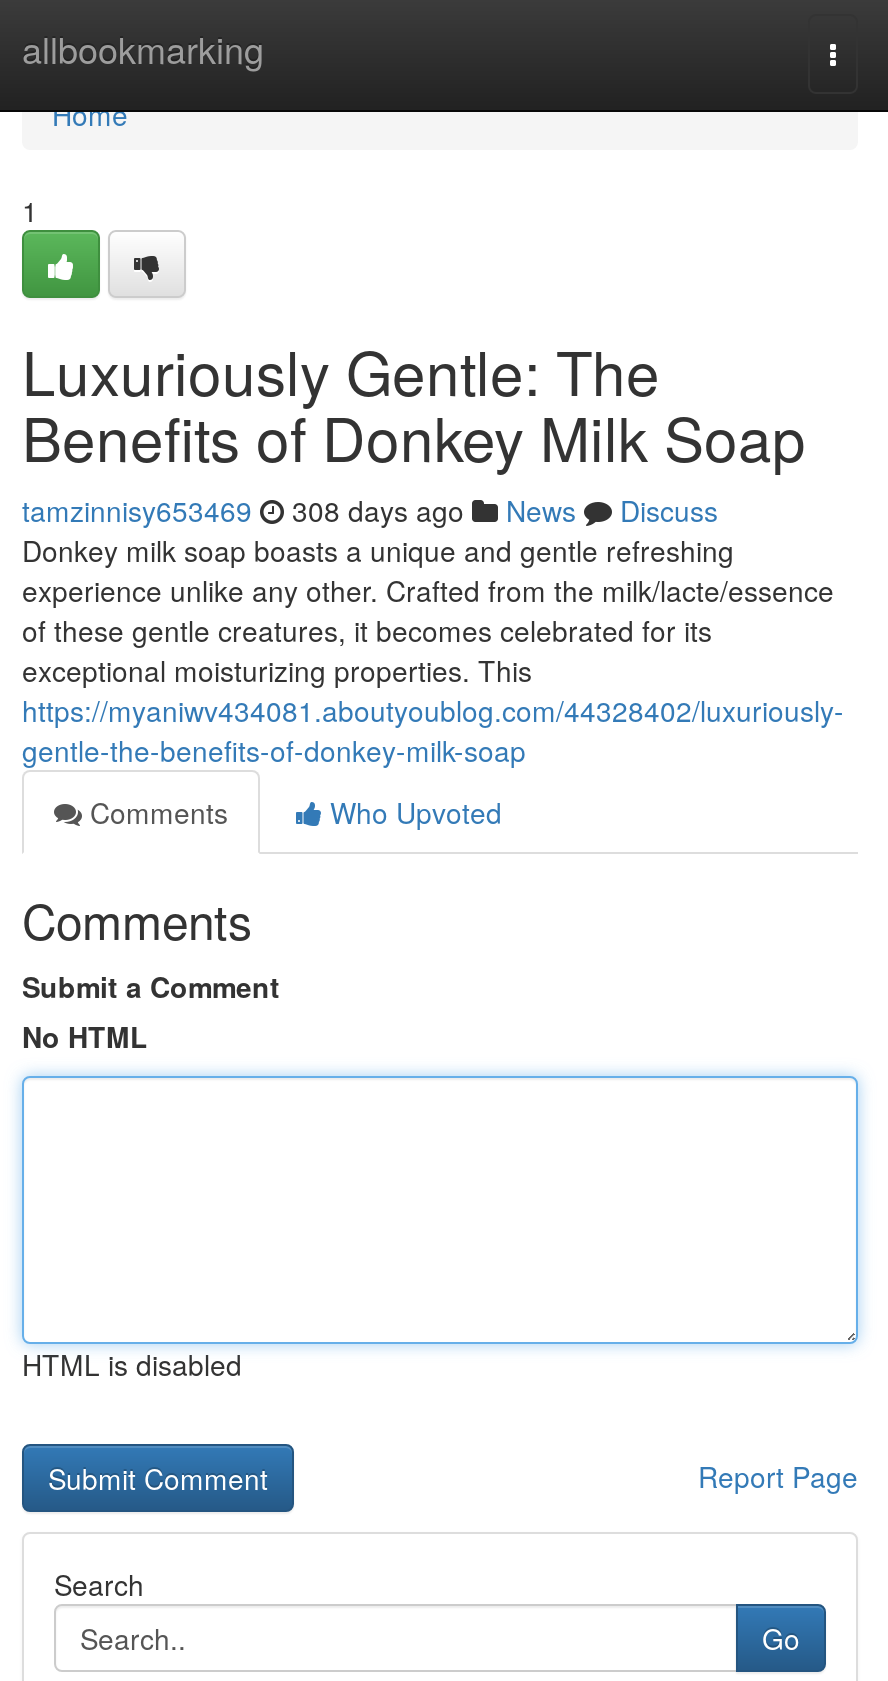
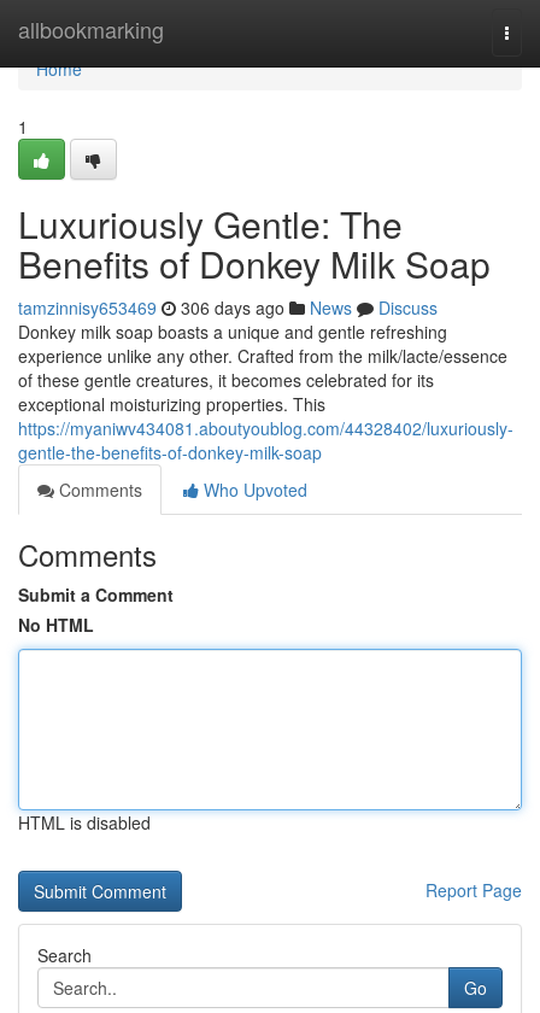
[22,490,718,530] tamzinnisy653469 308 days ago News Discuss -> [18,295,438,320] tamzinnisy653469 306 days ago News Discuss

